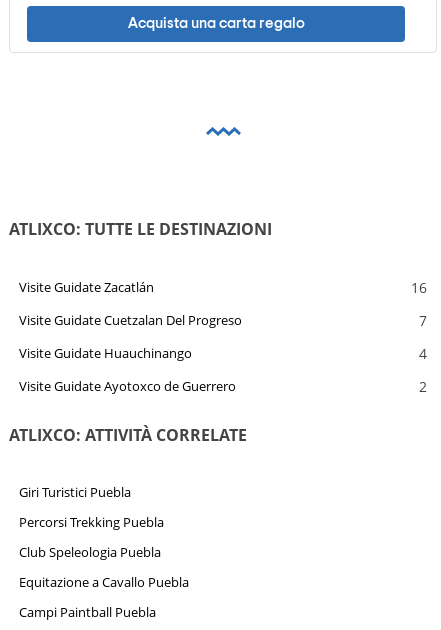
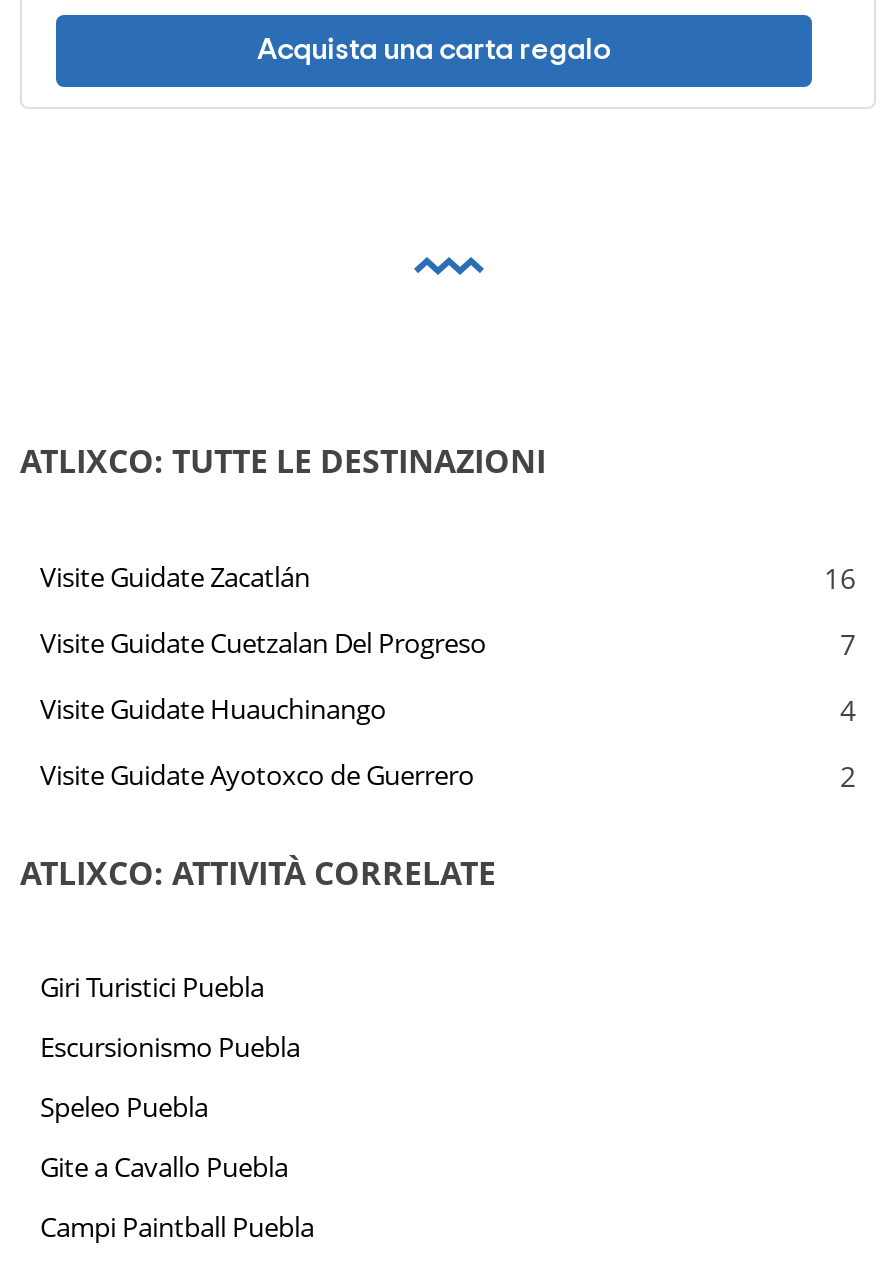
[19,513,164,531] Percorsi Trekking Puebla -> [40,1029,300,1065] Escursionismo Puebla
[19,543,161,561] Club Speleologia Puebla -> [40,1089,208,1125] Speleo Puebla
[19,573,189,591] Equitazione a Cavallo Puebla -> [40,1149,288,1185] Gite a Cavallo Puebla

